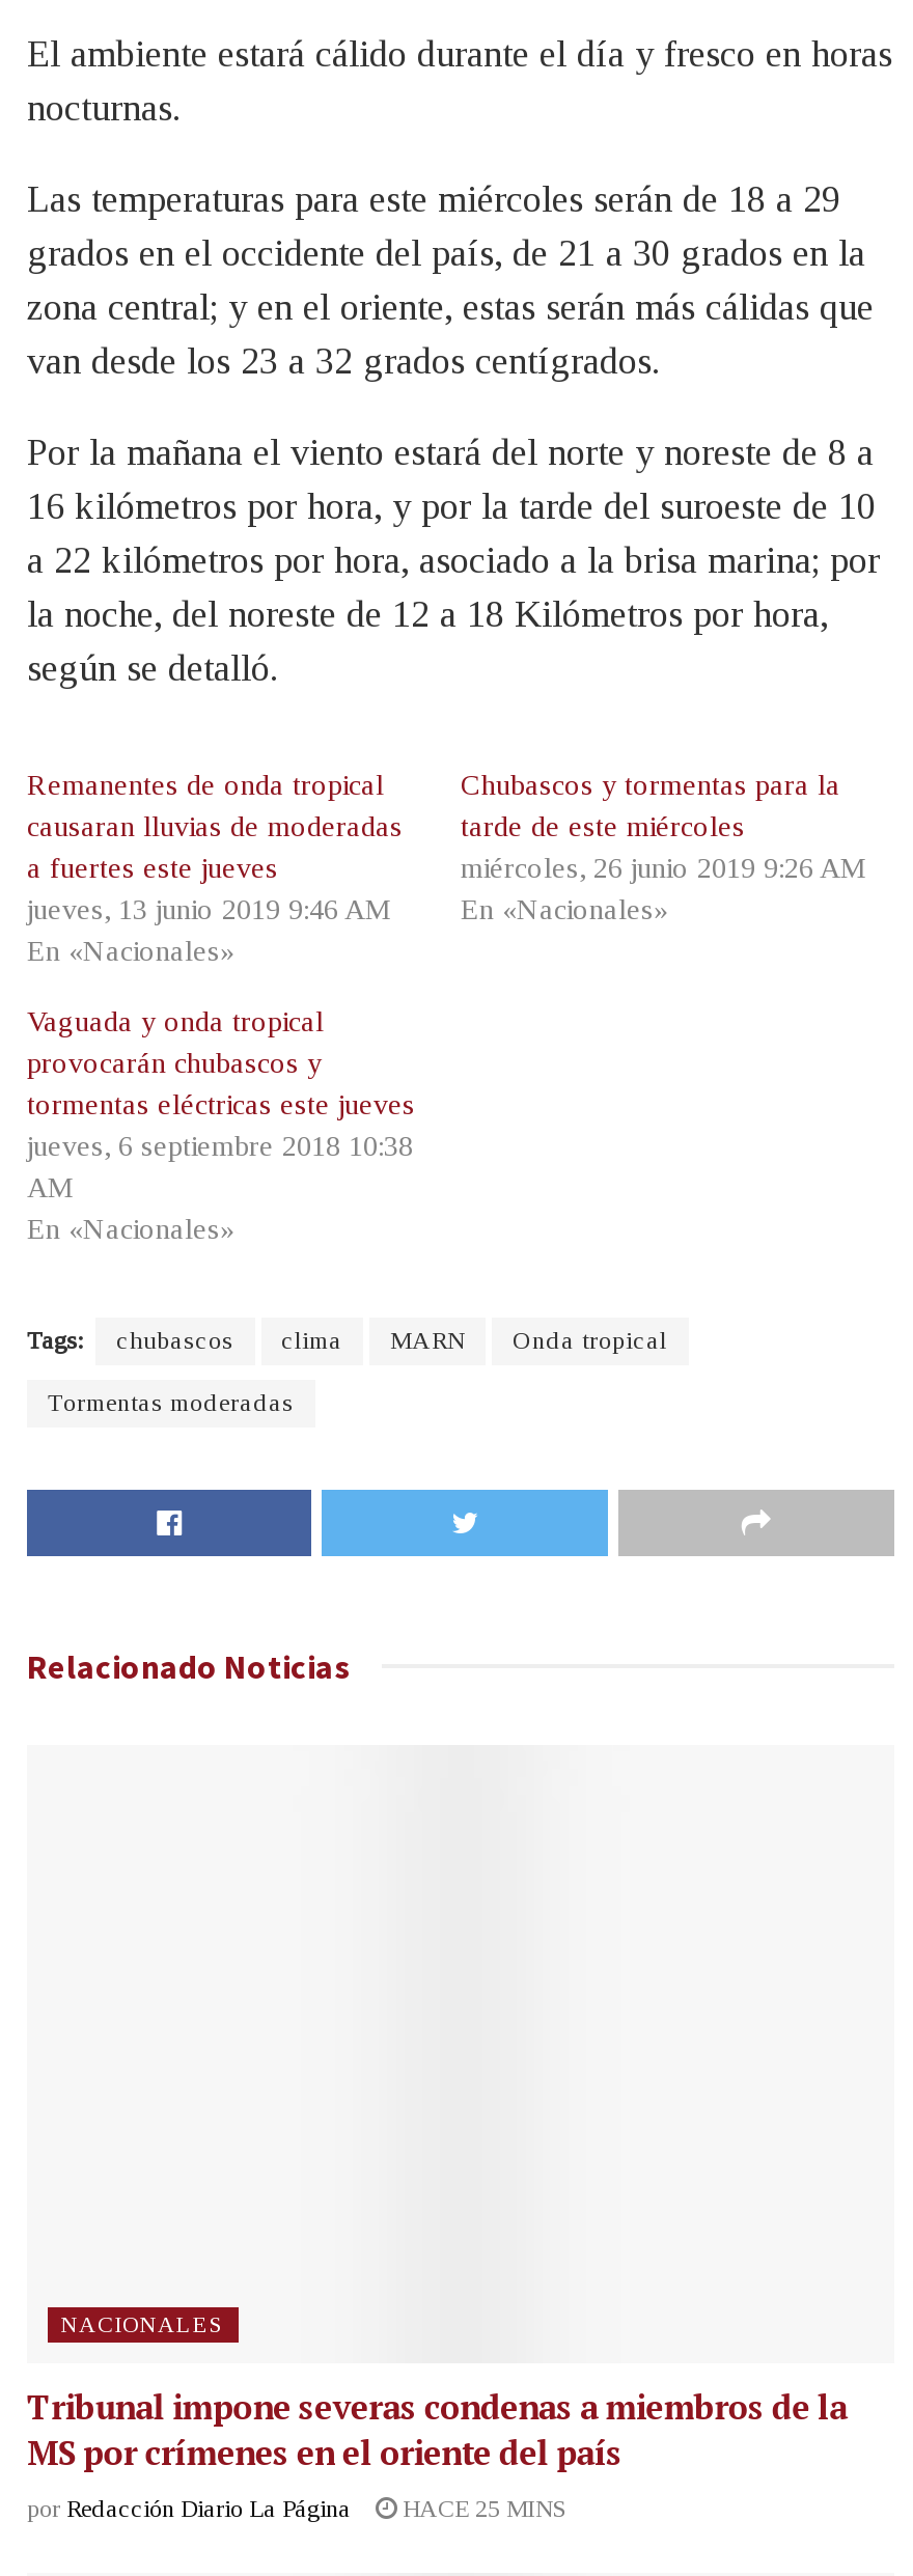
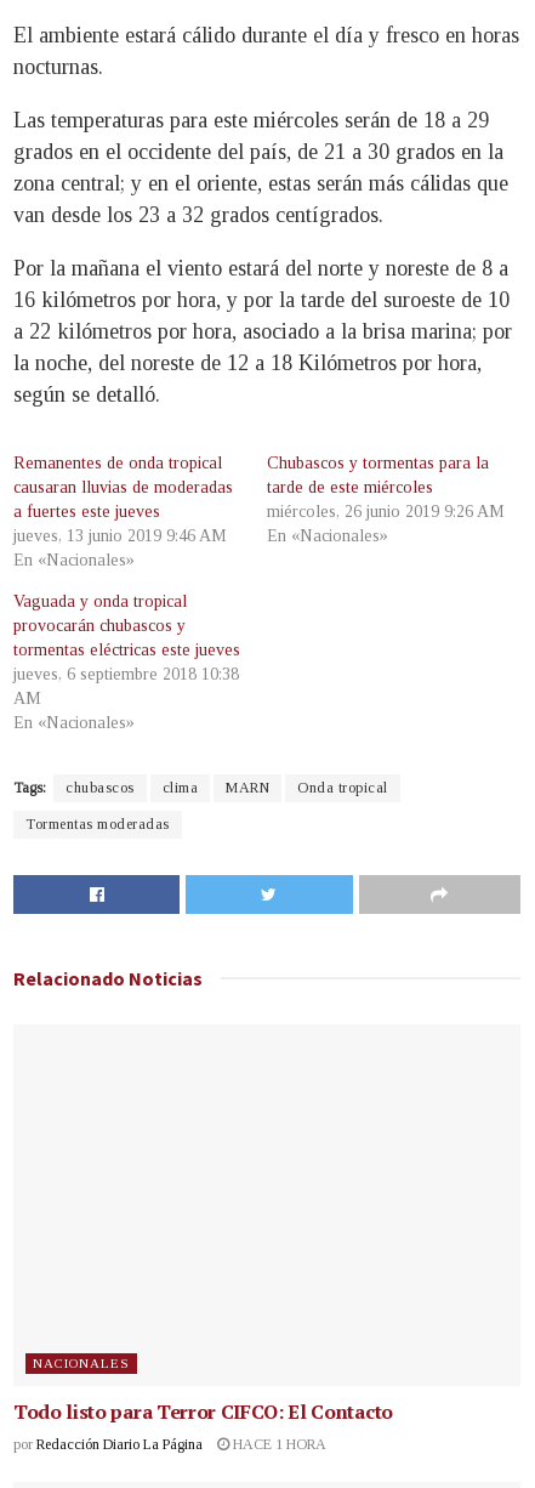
[27,2385,847,2476] Tribunal impone severas condenas a miembros de la | MS por crímenes en el oriente del país -> [13,1399,393,1425] Todo listo para Terror CIFCO: El Contacto
[27,2495,566,2524] por Redacción Diario La Página HACE 25 MINS -> [13,1436,326,1453] por Redacción Diario La Página HACE 1 HORA

